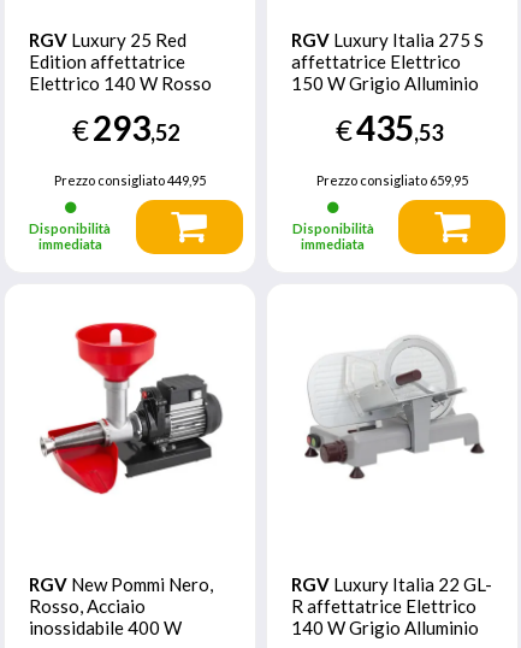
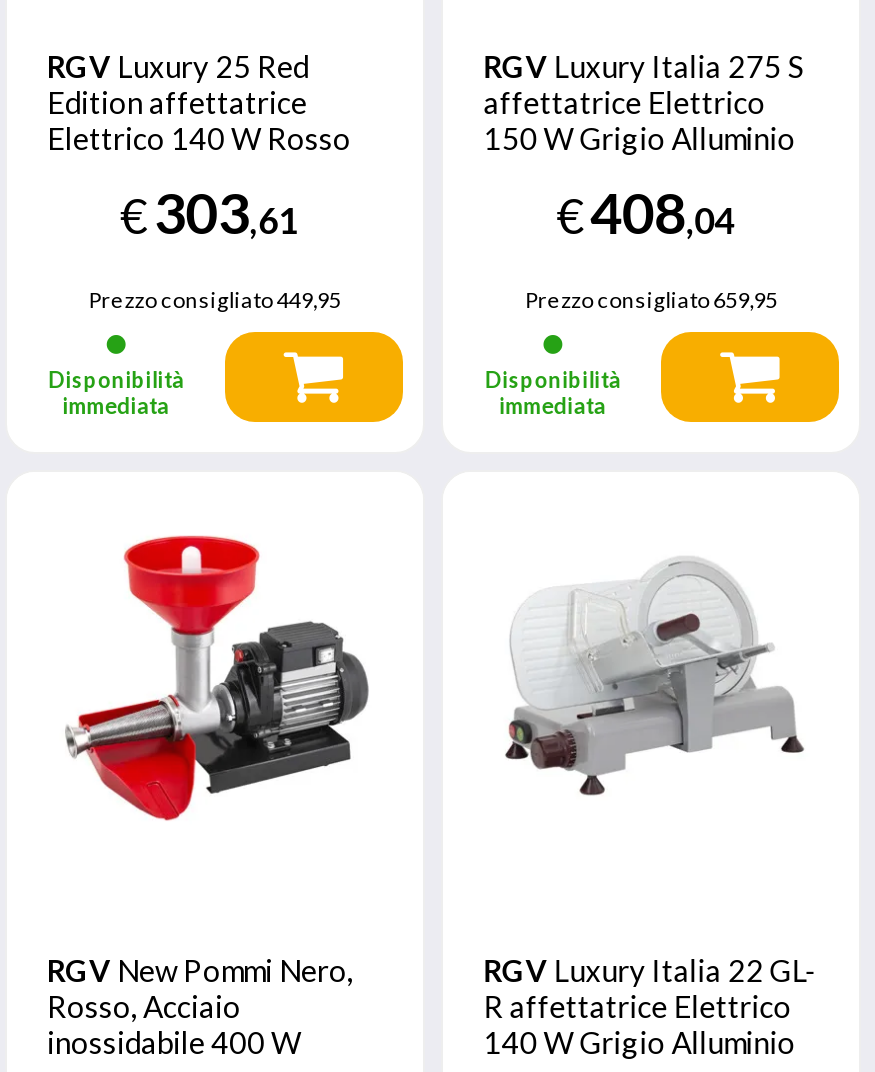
[73,107,180,148] € 293,52 -> [120,177,298,245] € 303,61
[335,107,442,148] € 435,53 -> [556,177,734,245] € 408,04

